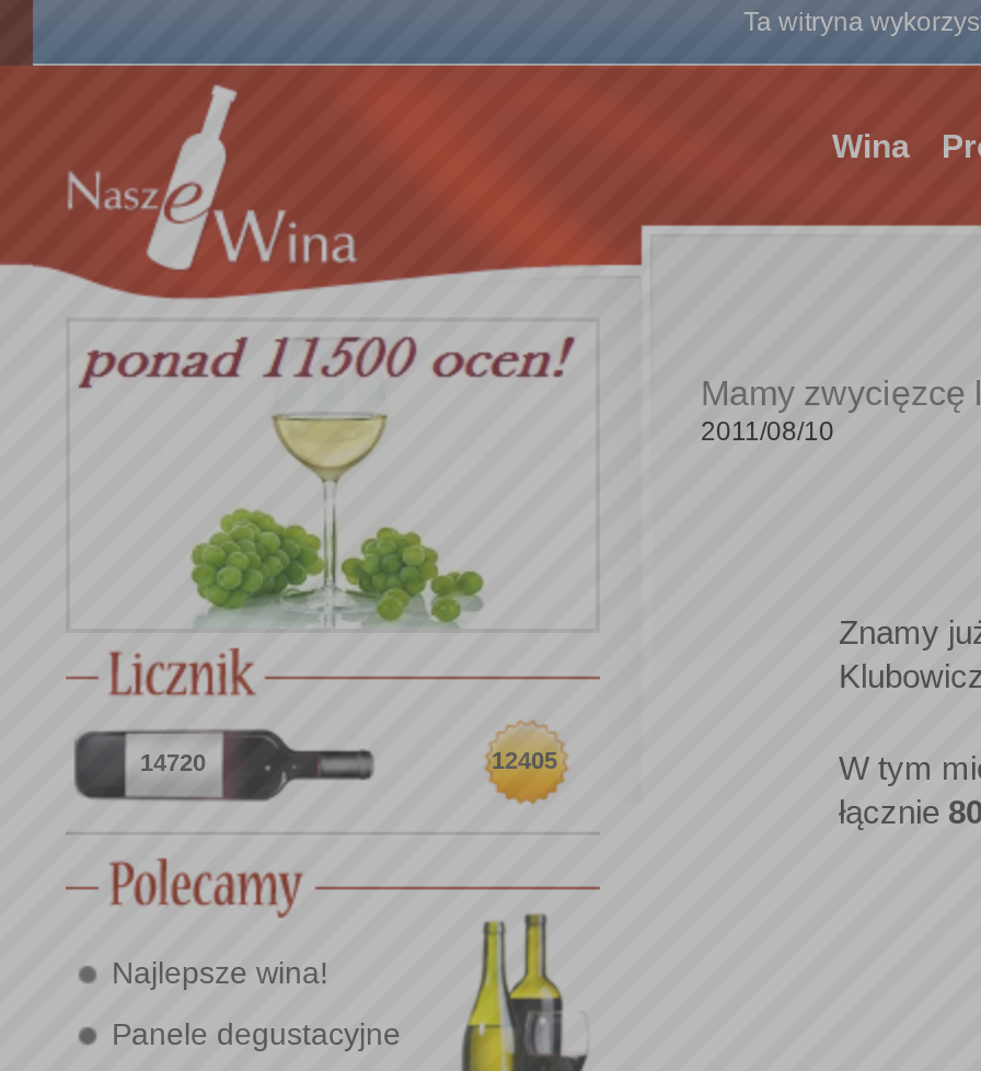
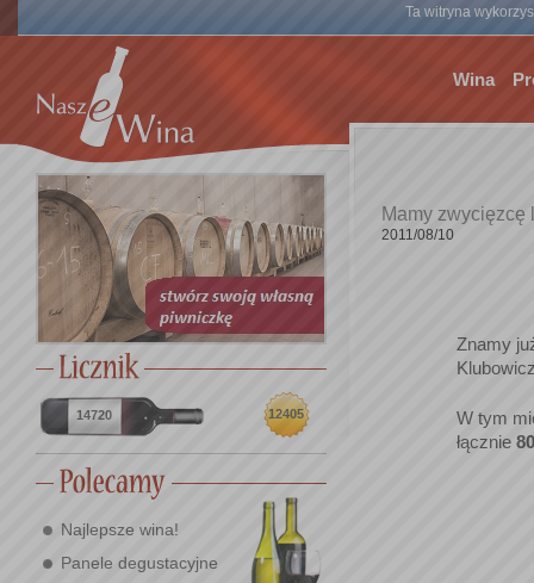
[70,322,596,629] [image] -> [37,174,325,343] [image]

